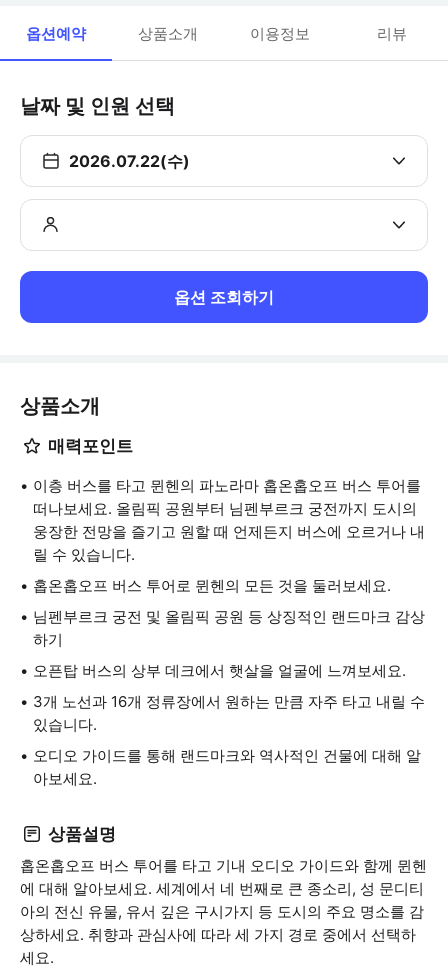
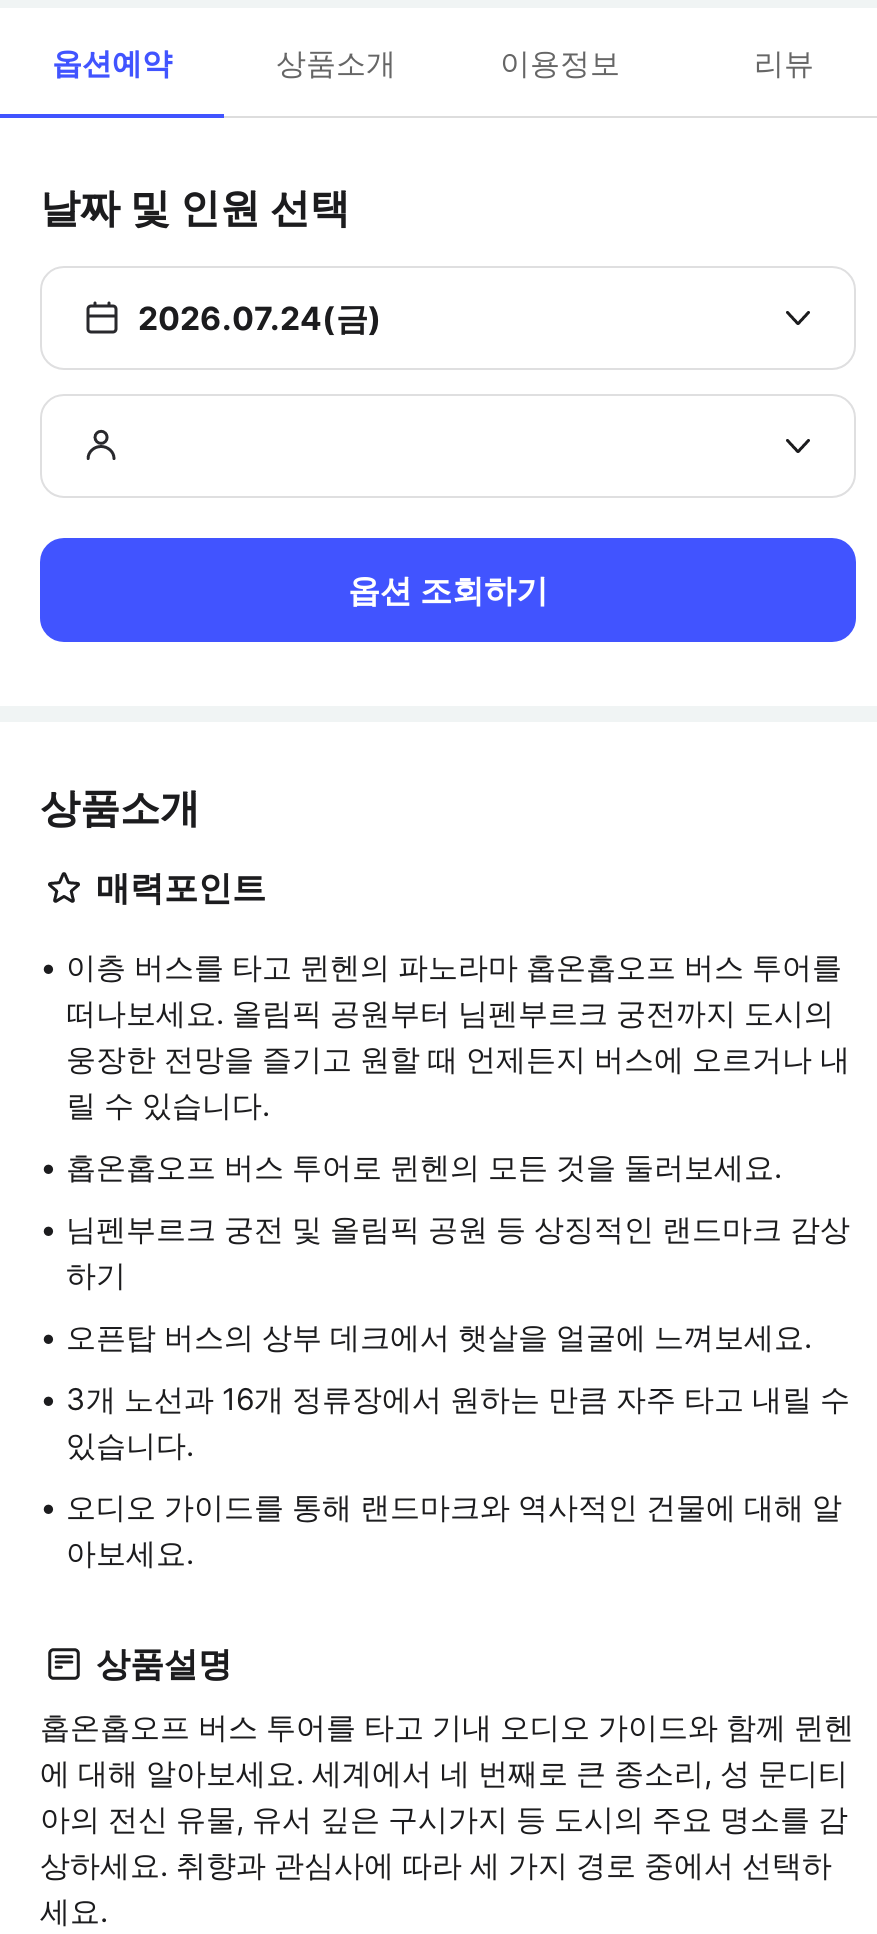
[69,151,190,171] 2026.07.22(수) -> [138,298,382,338] 2026.07.24(금)

